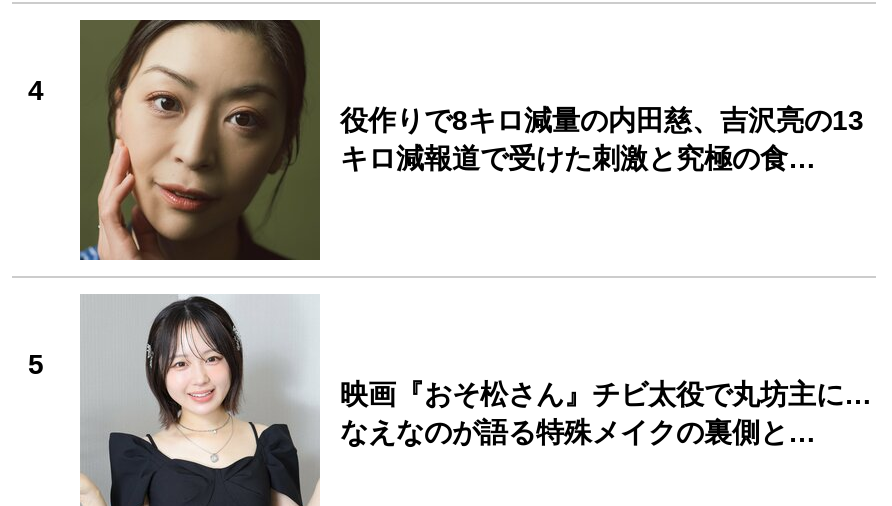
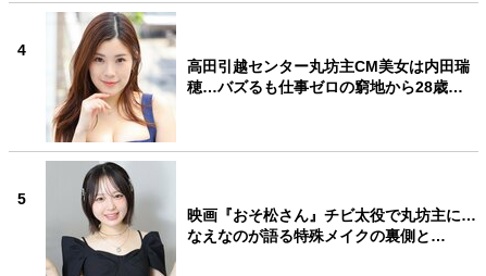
[78,18,864,262] [image] | 役作りで8キロ減量の内田慈、吉沢亮の13 | キロ減報道で受けた刺激と究極の食… -> [46,11,470,143] [image] | 高田引越センター丸坊主CM美女は内田瑞 | 穂…バズるも仕事ゼロの窮地から28歳…

